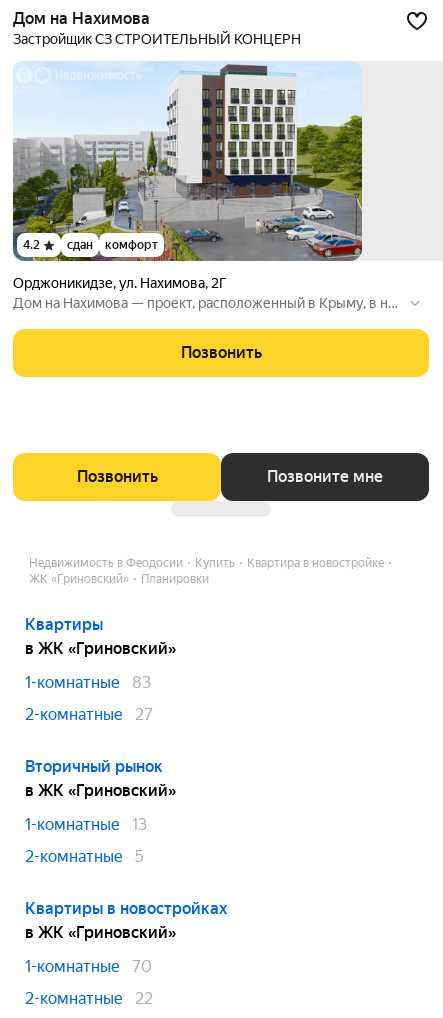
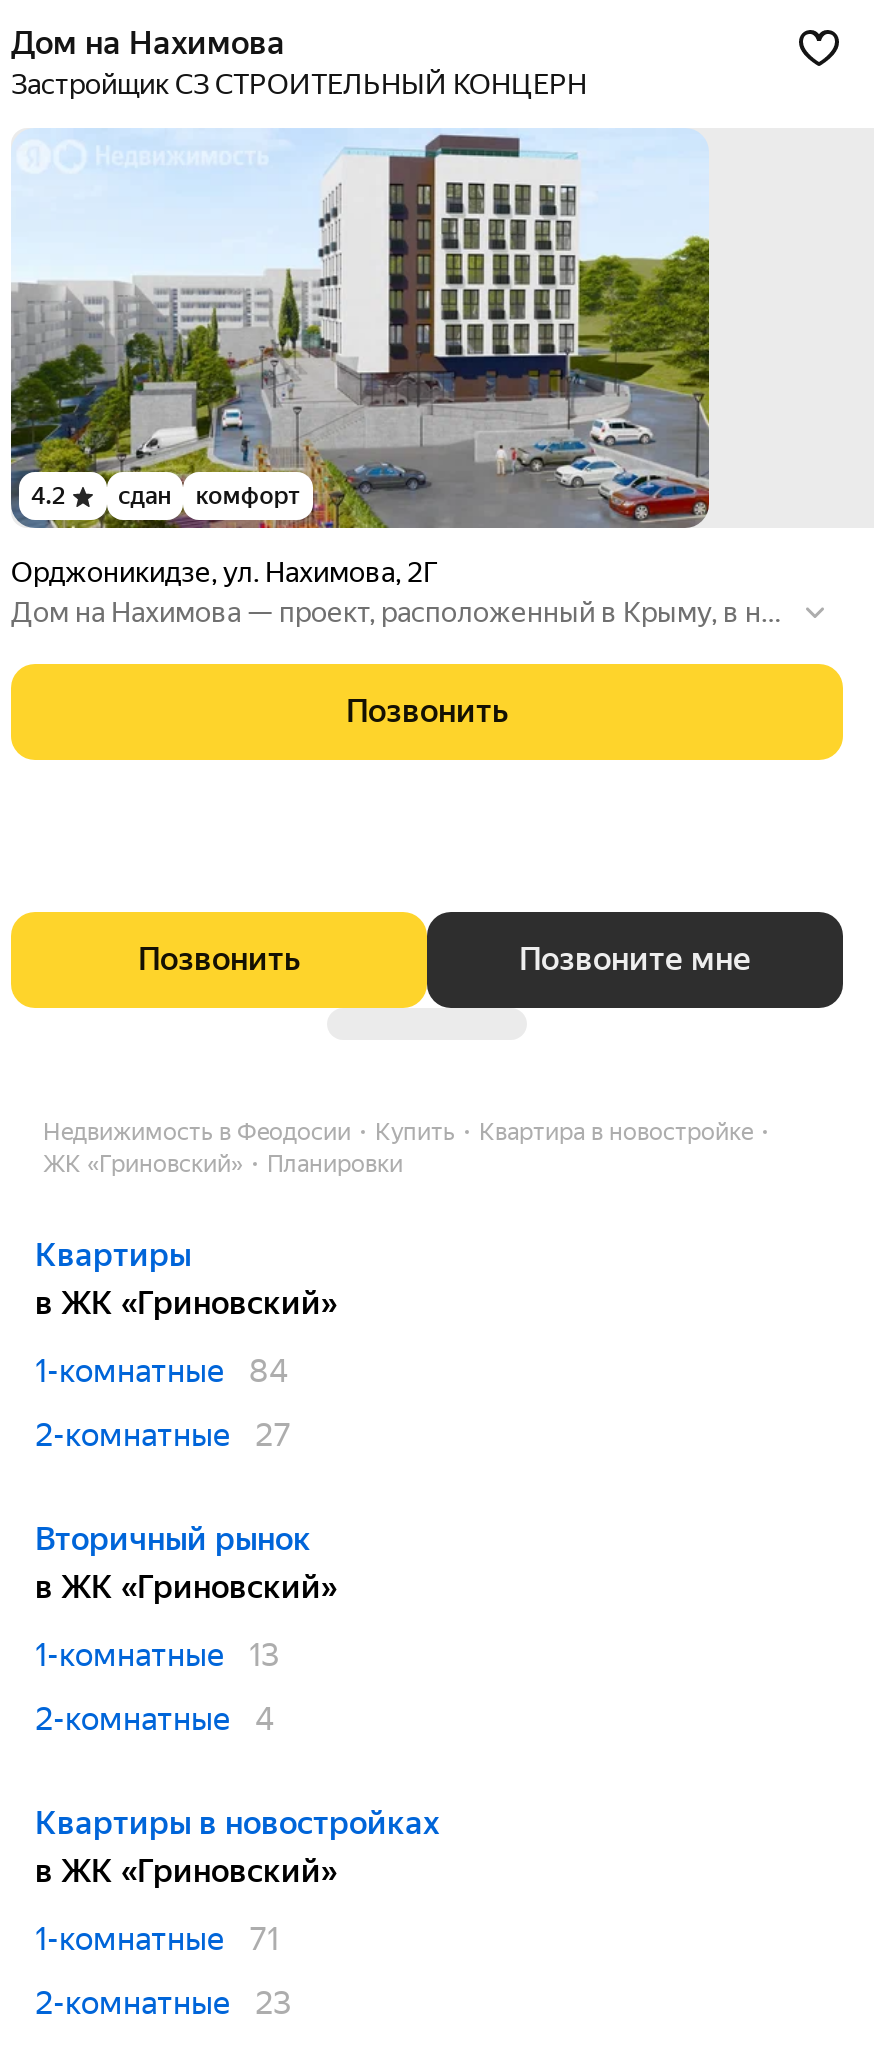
[25,673,151,692] 1-комнатные 83 -> [35,1352,289,1390] 1-комнатные 84
[25,847,144,866] 2-комнатные 5 -> [35,1700,275,1738] 2-комнатные 4
[25,957,152,976] 1-комнатные 70 -> [35,1920,279,1958] 1-комнатные 71
[25,989,153,1008] 2-комнатные 22 -> [35,1984,291,2022] 2-комнатные 23

